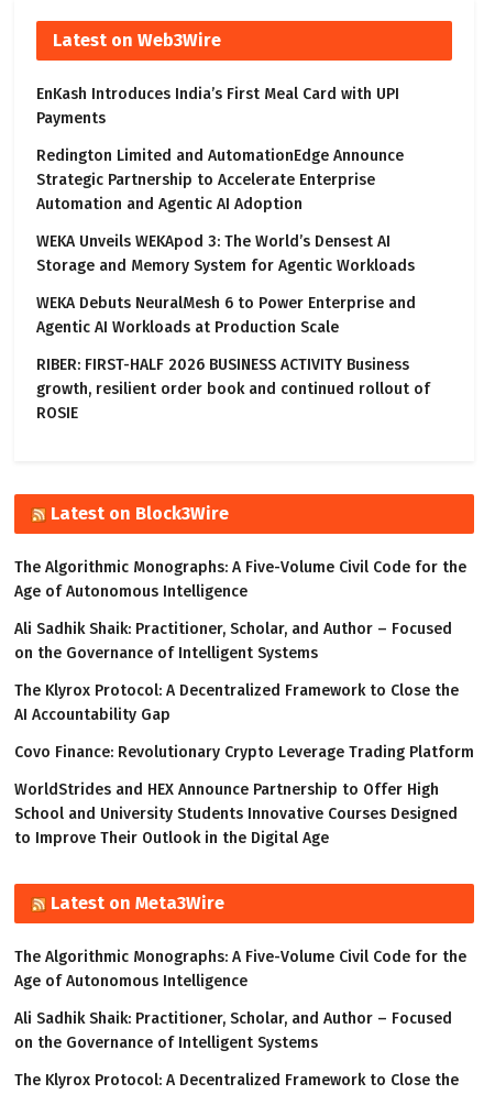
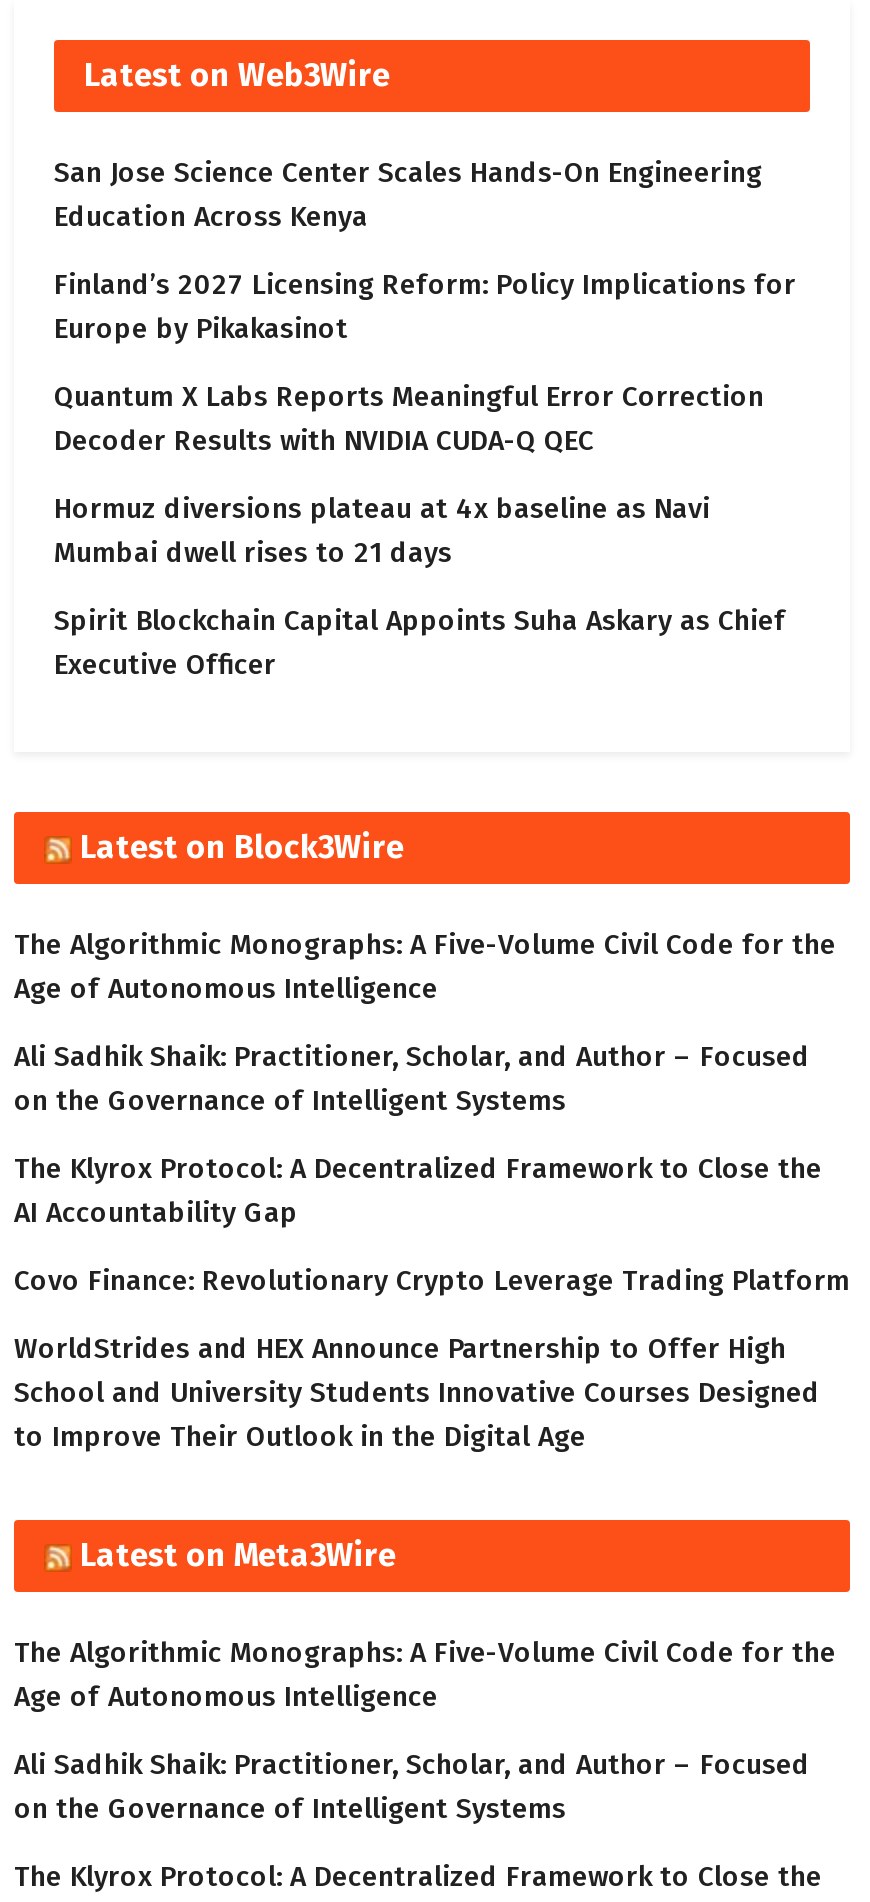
[36,85,399,128] EnKash Introduces India’s First Meal Card with UPI | Payments -> [54,156,762,234] San Jose Science Center Scales Hands-On Engineering | Education Across Kenya
[36,146,404,214] Redington Limited and AutomationEdge Announce | Strategic Partnership to Accelerate Enterprise | Automation and Agentic AI Adoption -> [54,268,796,346] Finland’s 2027 Licensing Reform: Policy Implications for | Europe by Pikakasinot
[36,232,415,275] WEKA Unveils WEKApod 3: The World’s Densest AI | Storage and Memory System for Agentic Workloads -> [54,380,764,458] Quantum X Labs Reports Meaningful Error Correction | Decoder Results with NVIDIA CUDA-Q QEC
[36,294,416,337] WEKA Debuts NeuralMesh 6 to Power Enterprise and | Agentic AI Workloads at Production Scale -> [54,492,710,570] Hormuz diversions plateau at 4x baseline as Navi | Mumbai dwell rises to 21 days
[36,355,430,423] RIBER: FIRST-HALF 2026 BUSINESS ACTIVITY Business | growth, resilient order book and continued rollout of | ROSIE -> [54,604,786,682] Spirit Blockchain Capital Appoints Suha Askary as Chief | Executive Officer

